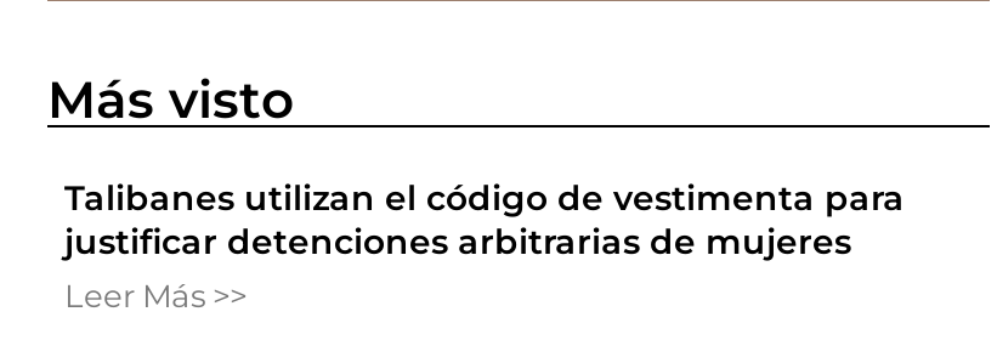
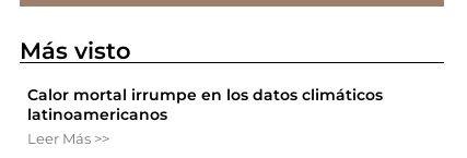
[64,176,905,263] Talibanes utilizan el código de vestimenta para | justificar detenciones arbitrarias de mujeres -> [27,85,383,124] Calor mortal irrumpe en los datos climáticos | latinoamericanos

